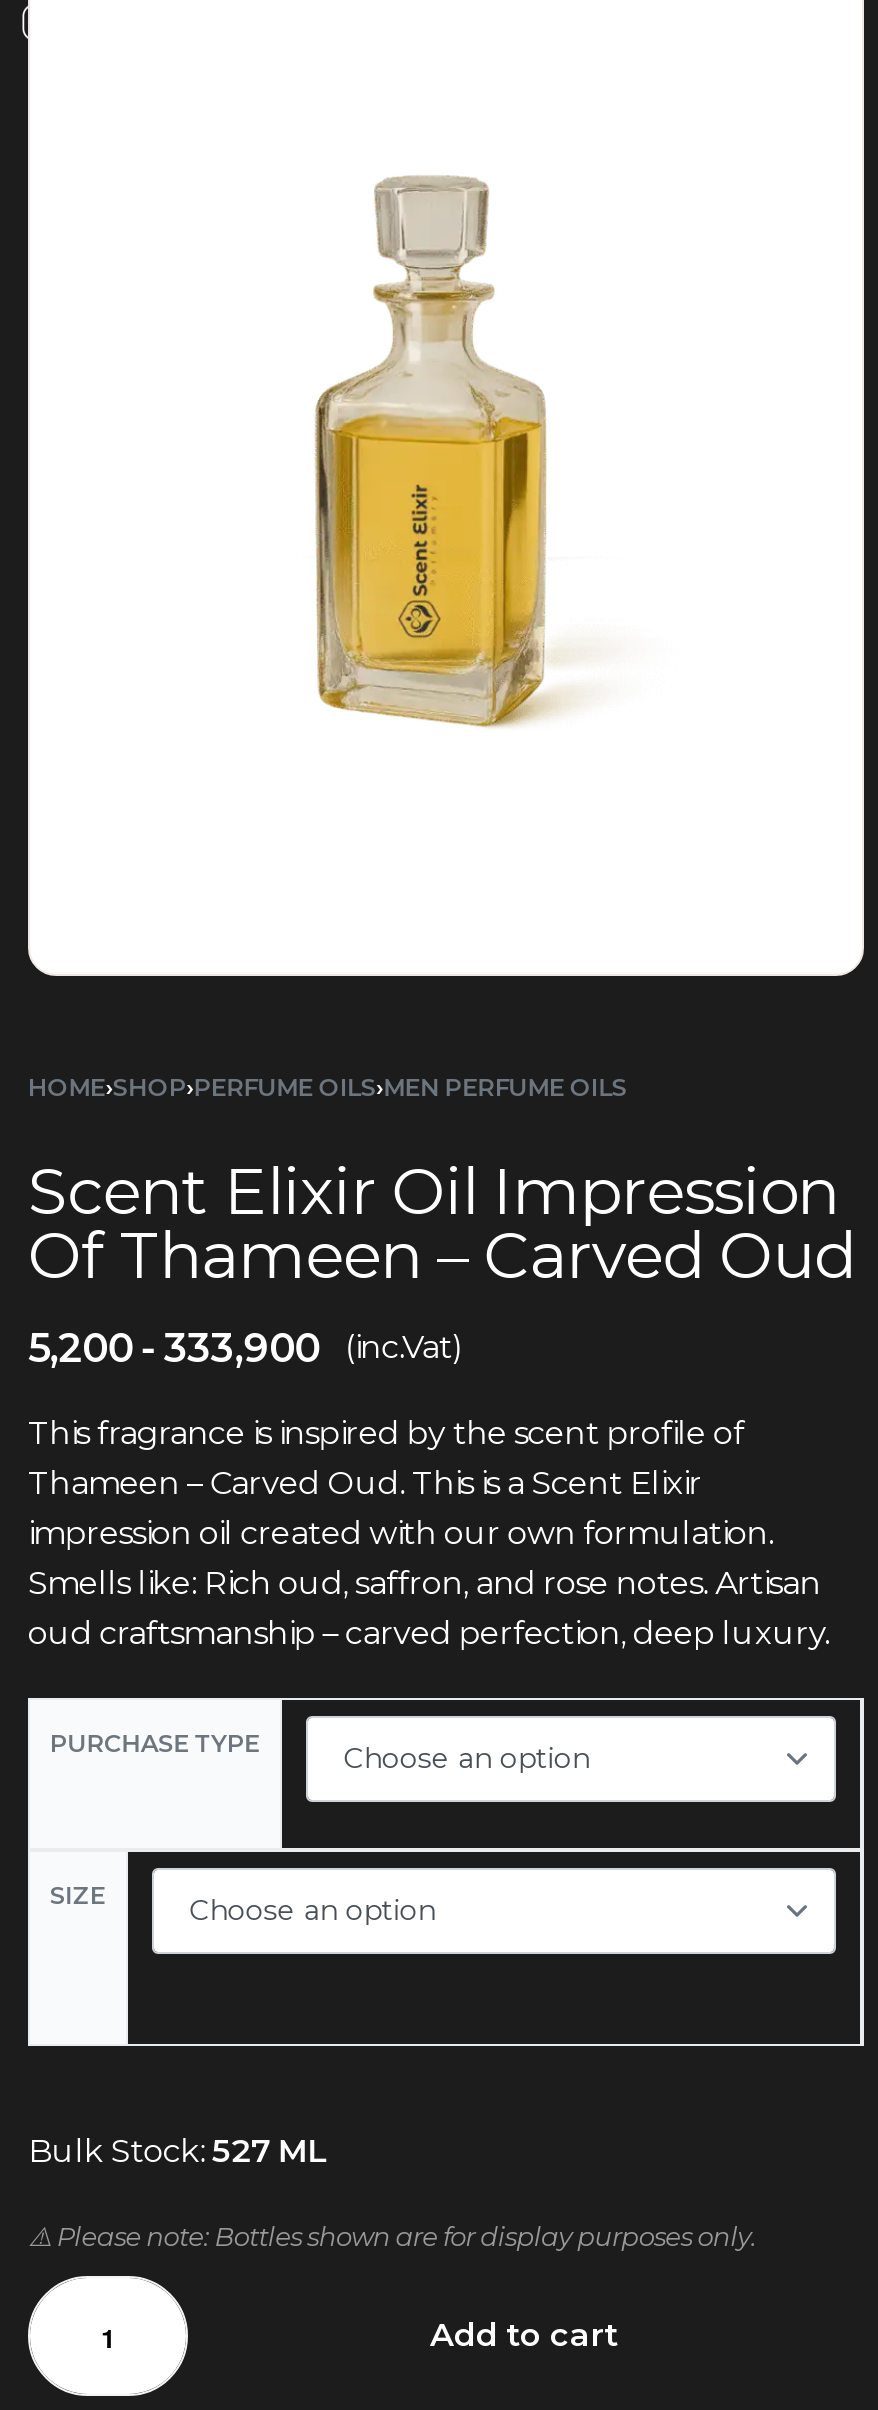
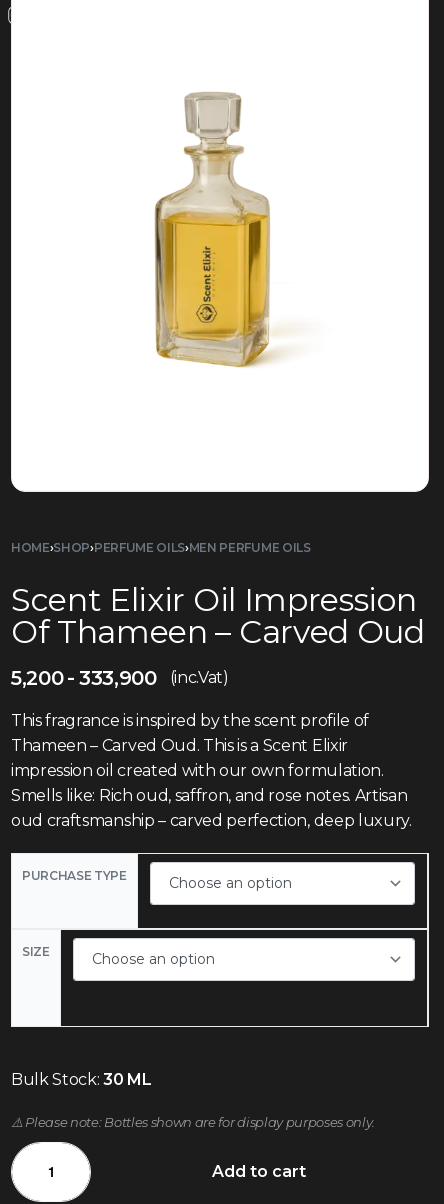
[28,2132,327,2170] Bulk Stock: 527 ML -> [11,1069,152,1088] Bulk Stock: 30 ML

